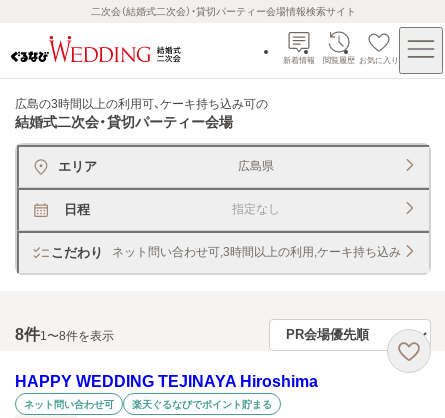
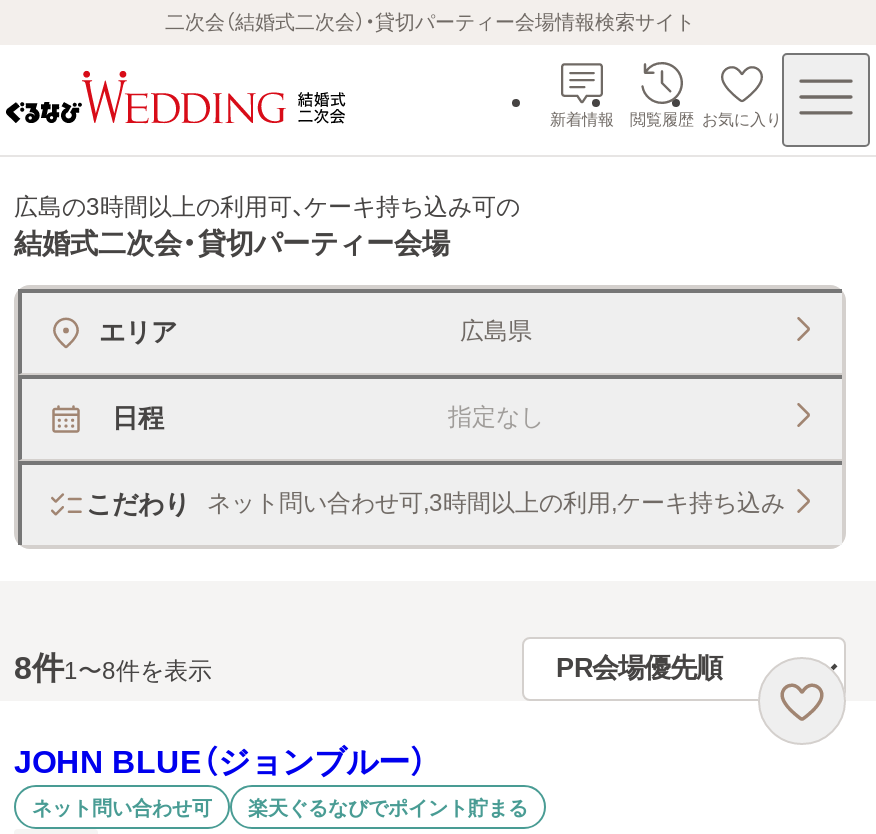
[15,373,318,390] HAPPY WEDDING TEJINAYA Hiroshima -> [14,745,426,779] JOHN BLUE（ジョンブルー）

